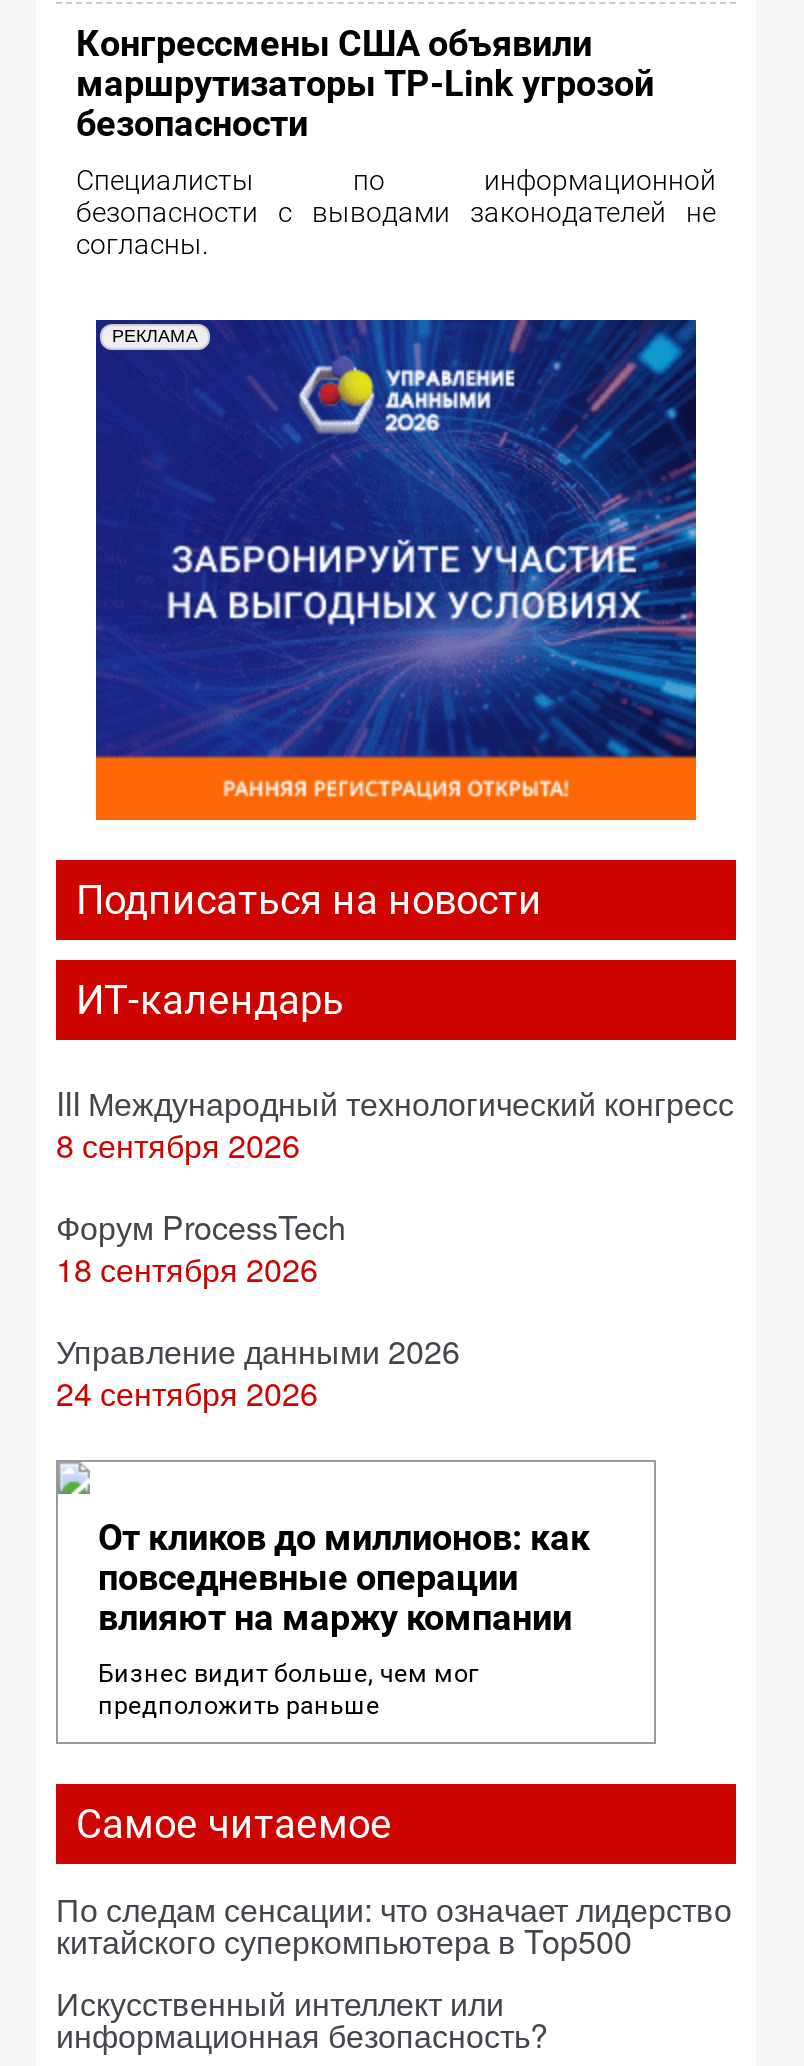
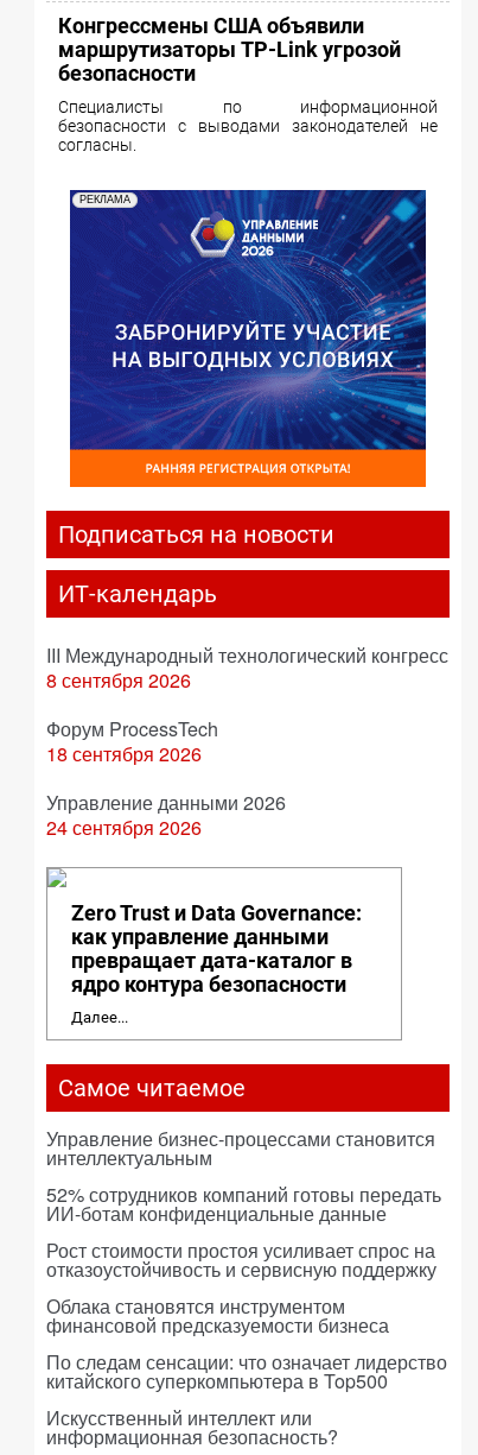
[98,1516,590,1638] От кликов до миллионов: как | повседневные операции | влияют на маржу компании -> [71,900,362,996] Zero Trust и Data Governance: | как управление данными | превращает дата-каталог в | ядро контура безопасности
[98,1658,478,1720] Бизнес видит больше, чем мог | предположить раньше -> [71,1008,128,1026] Далее...
none -> [46,1125,441,1338] Управление бизнес-процессами становится | интеллектуальным | 52% сотрудников компаний готовы передать | ИИ-ботам конфиденциальные данные | Рост стоимости простоя усиливает спрос на | отказоустойчивость и сервисную поддержку | Облака становятся инструментом | финансовой предсказуемости бизнеса

